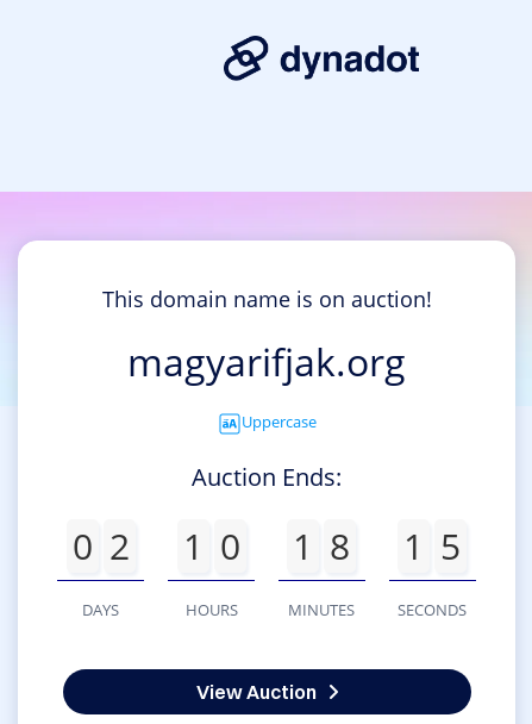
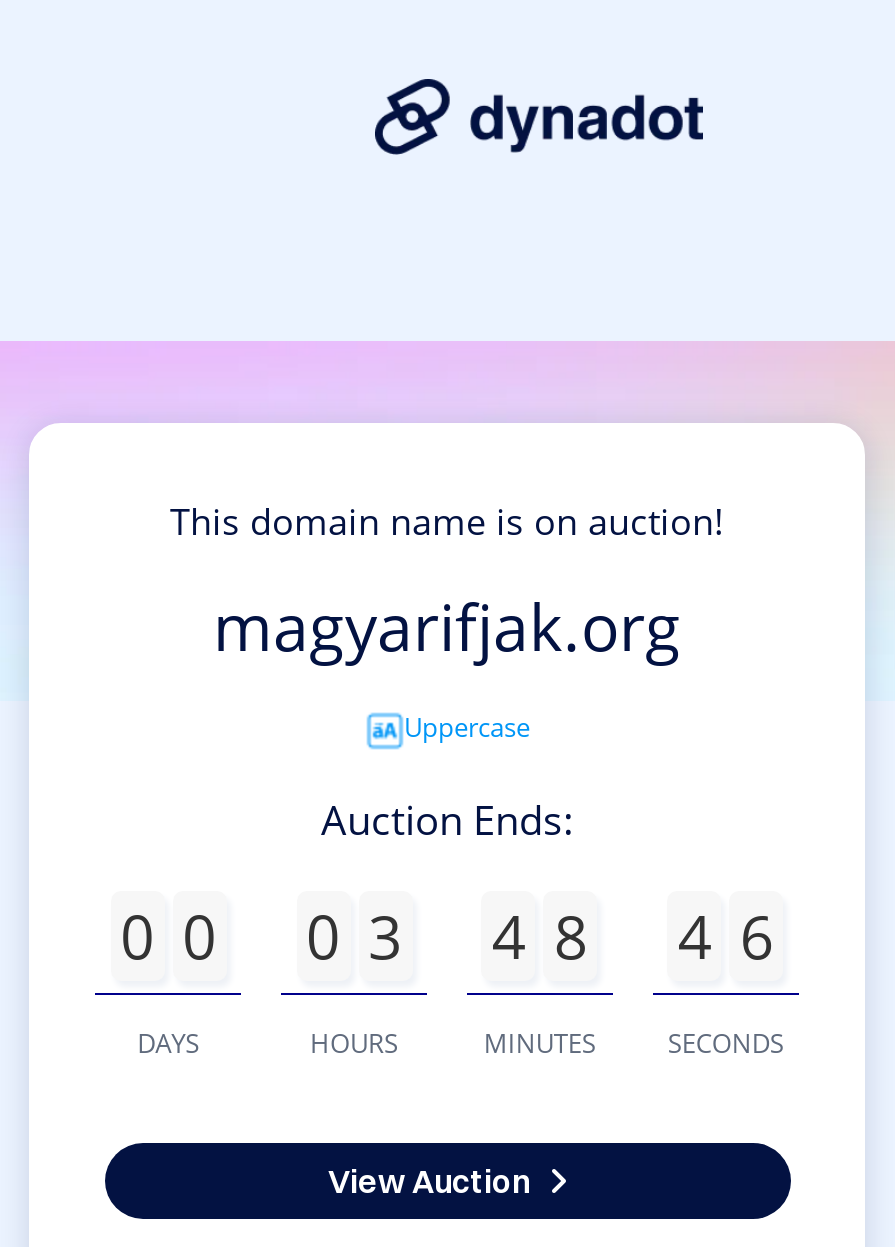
[72,522,129,570] 0 2 -> [120,895,216,977] 0 0
[183,522,240,570] 1 0 -> [306,895,402,977] 0 3
[293,522,350,570] 1 8 -> [492,895,588,977] 4 8
[404,522,461,570] 1 5 -> [678,895,774,977] 4 6

